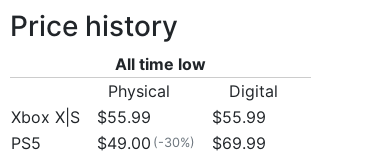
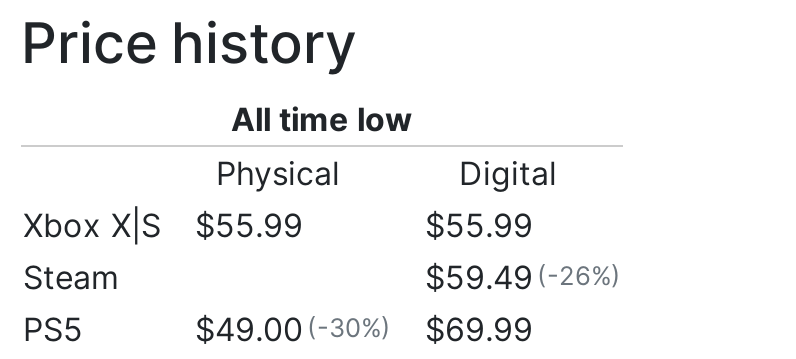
none -> [23,257,621,297] Steam | $59.49 (-26%)

